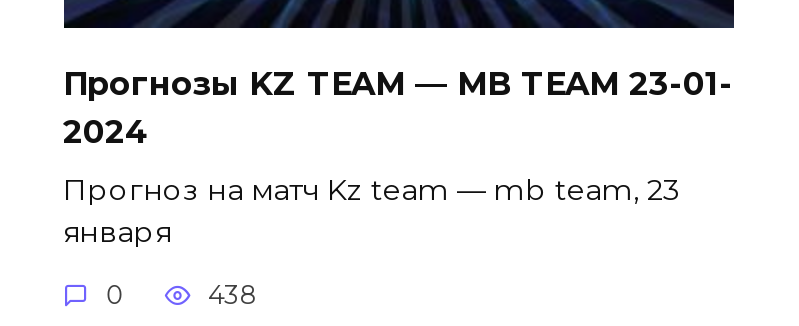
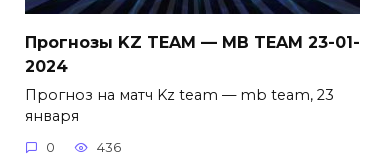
[208,280,258,310] 438 -> [97,140,121,155] 436

